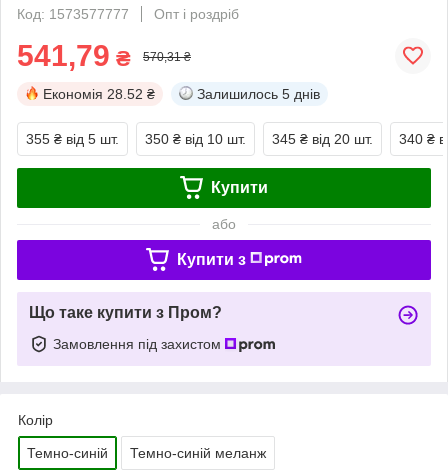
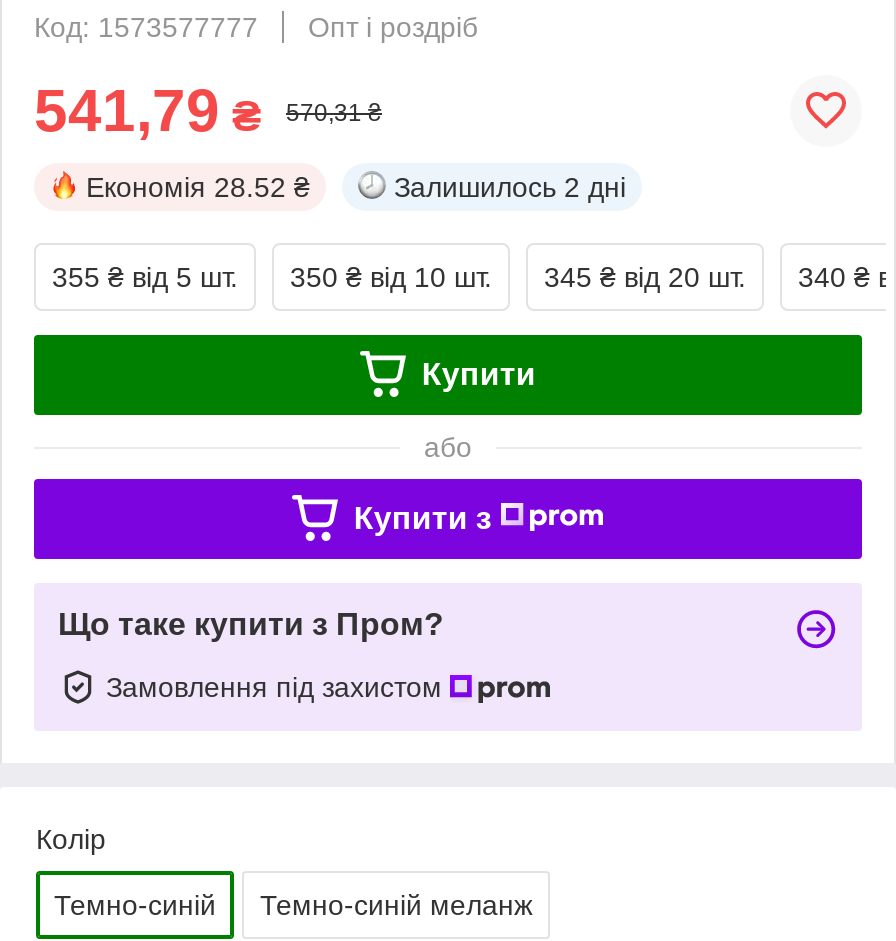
[197,86,320,102] Залишилось 5 днів -> [394,171,626,203] Залишилось 2 дні

